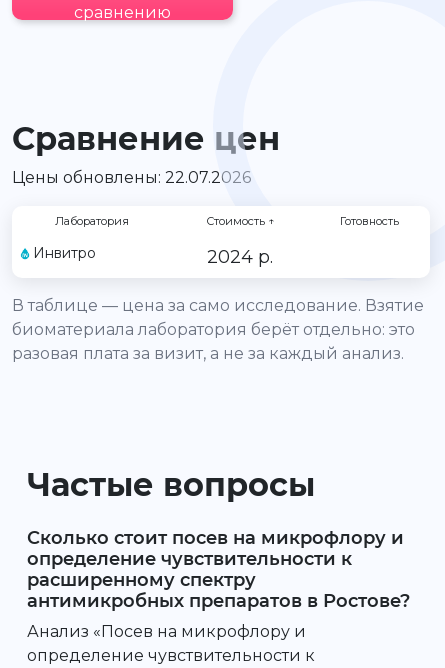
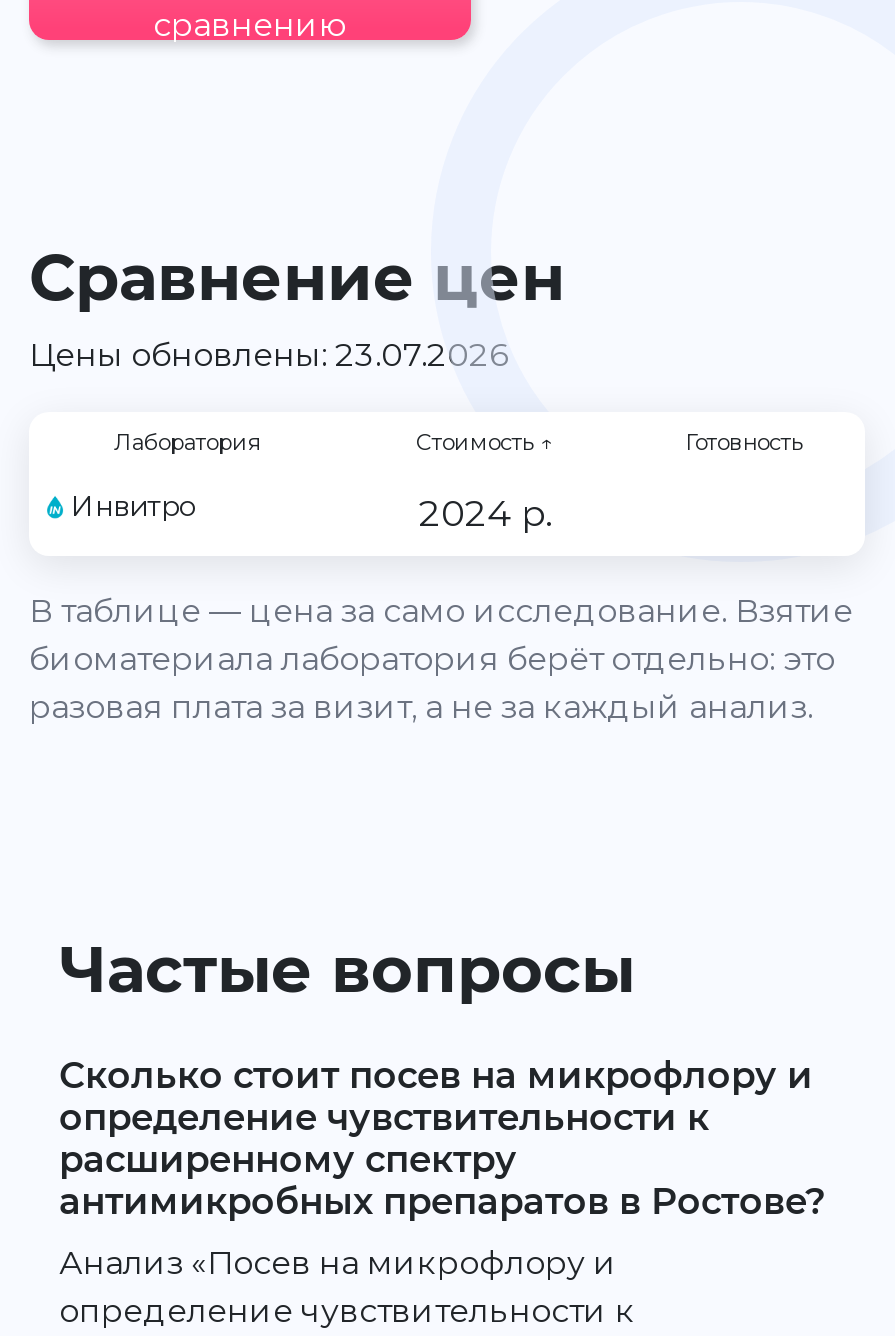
[12,168,251,187] Цены обновлены: 22.07.2026 -> [29,336,507,374] Цены обновлены: 23.07.2026

